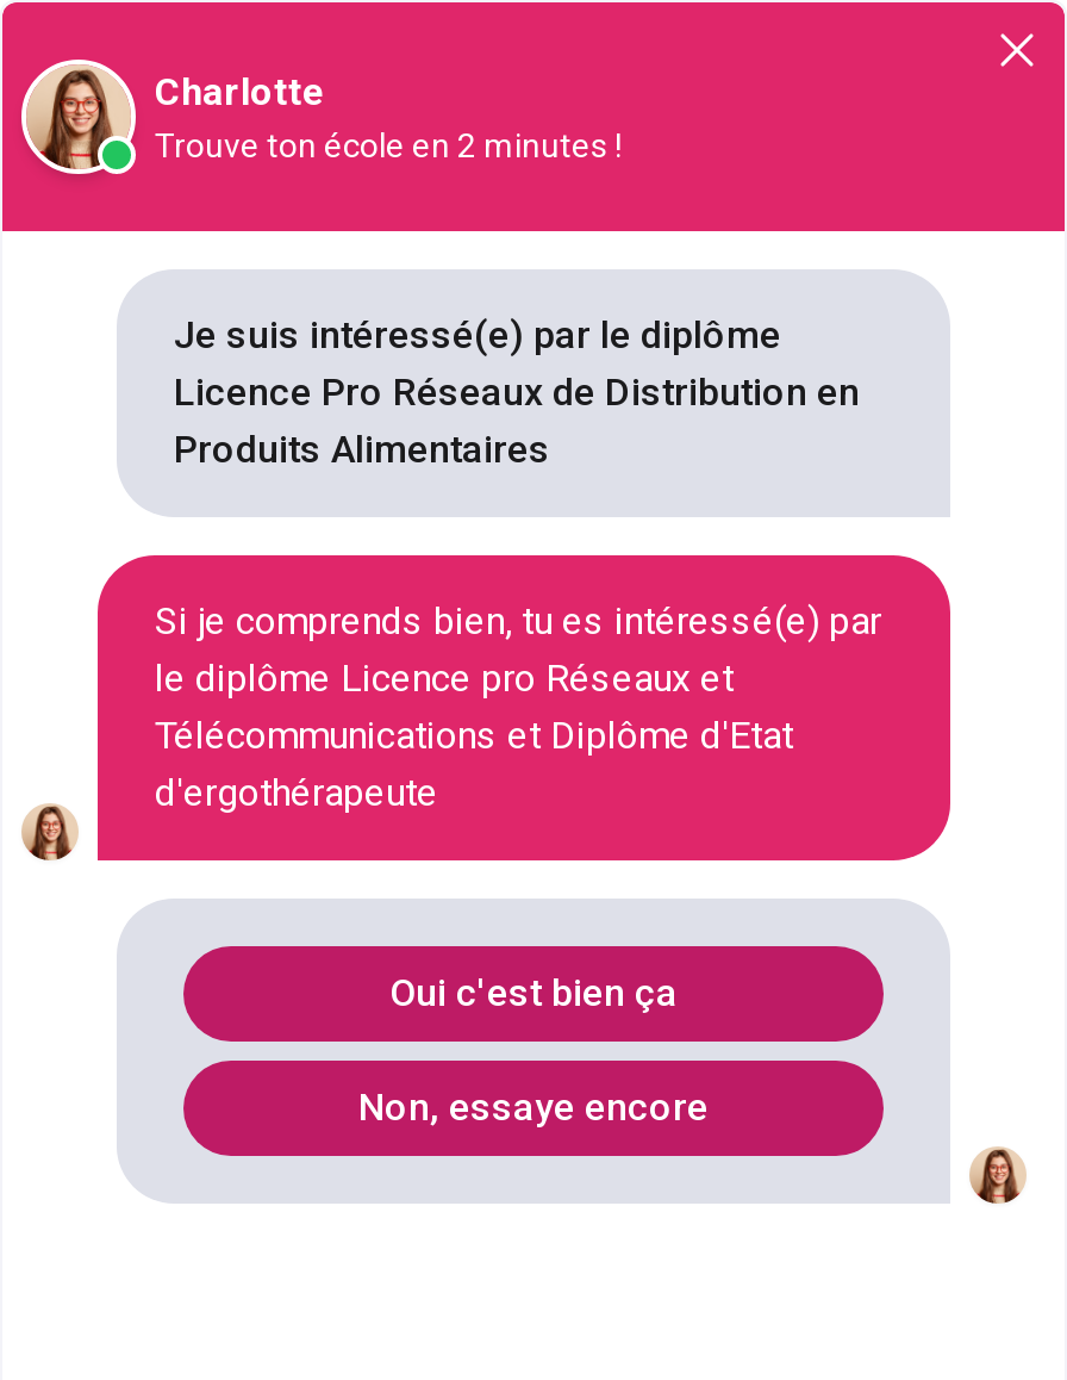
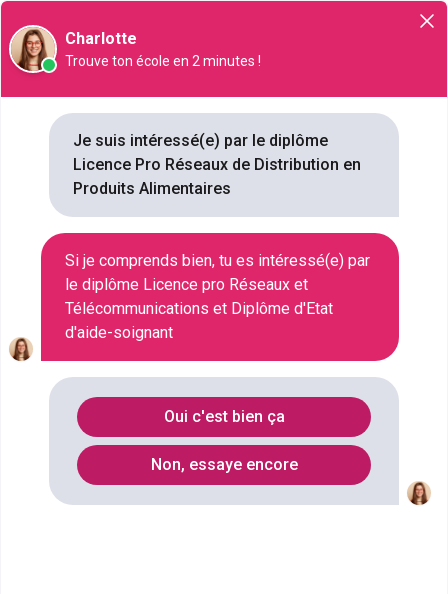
[155,770,438,815] d'ergothérapeute -> [65,323,173,342] d'aide-soignant

